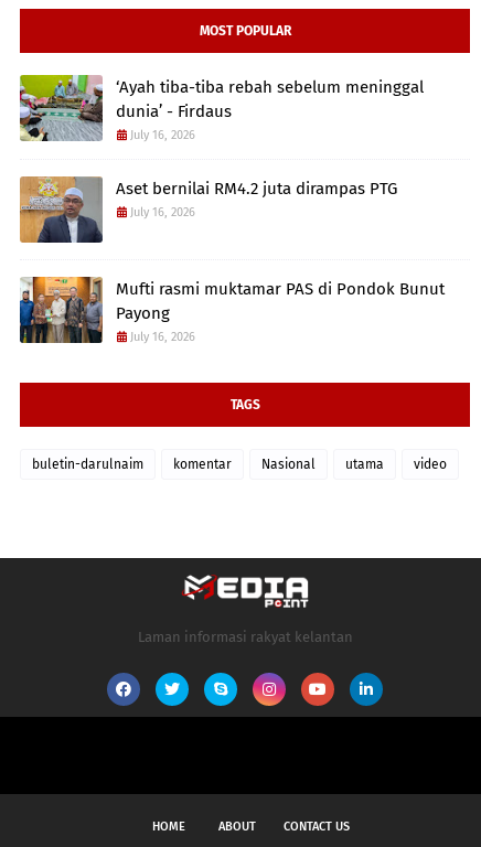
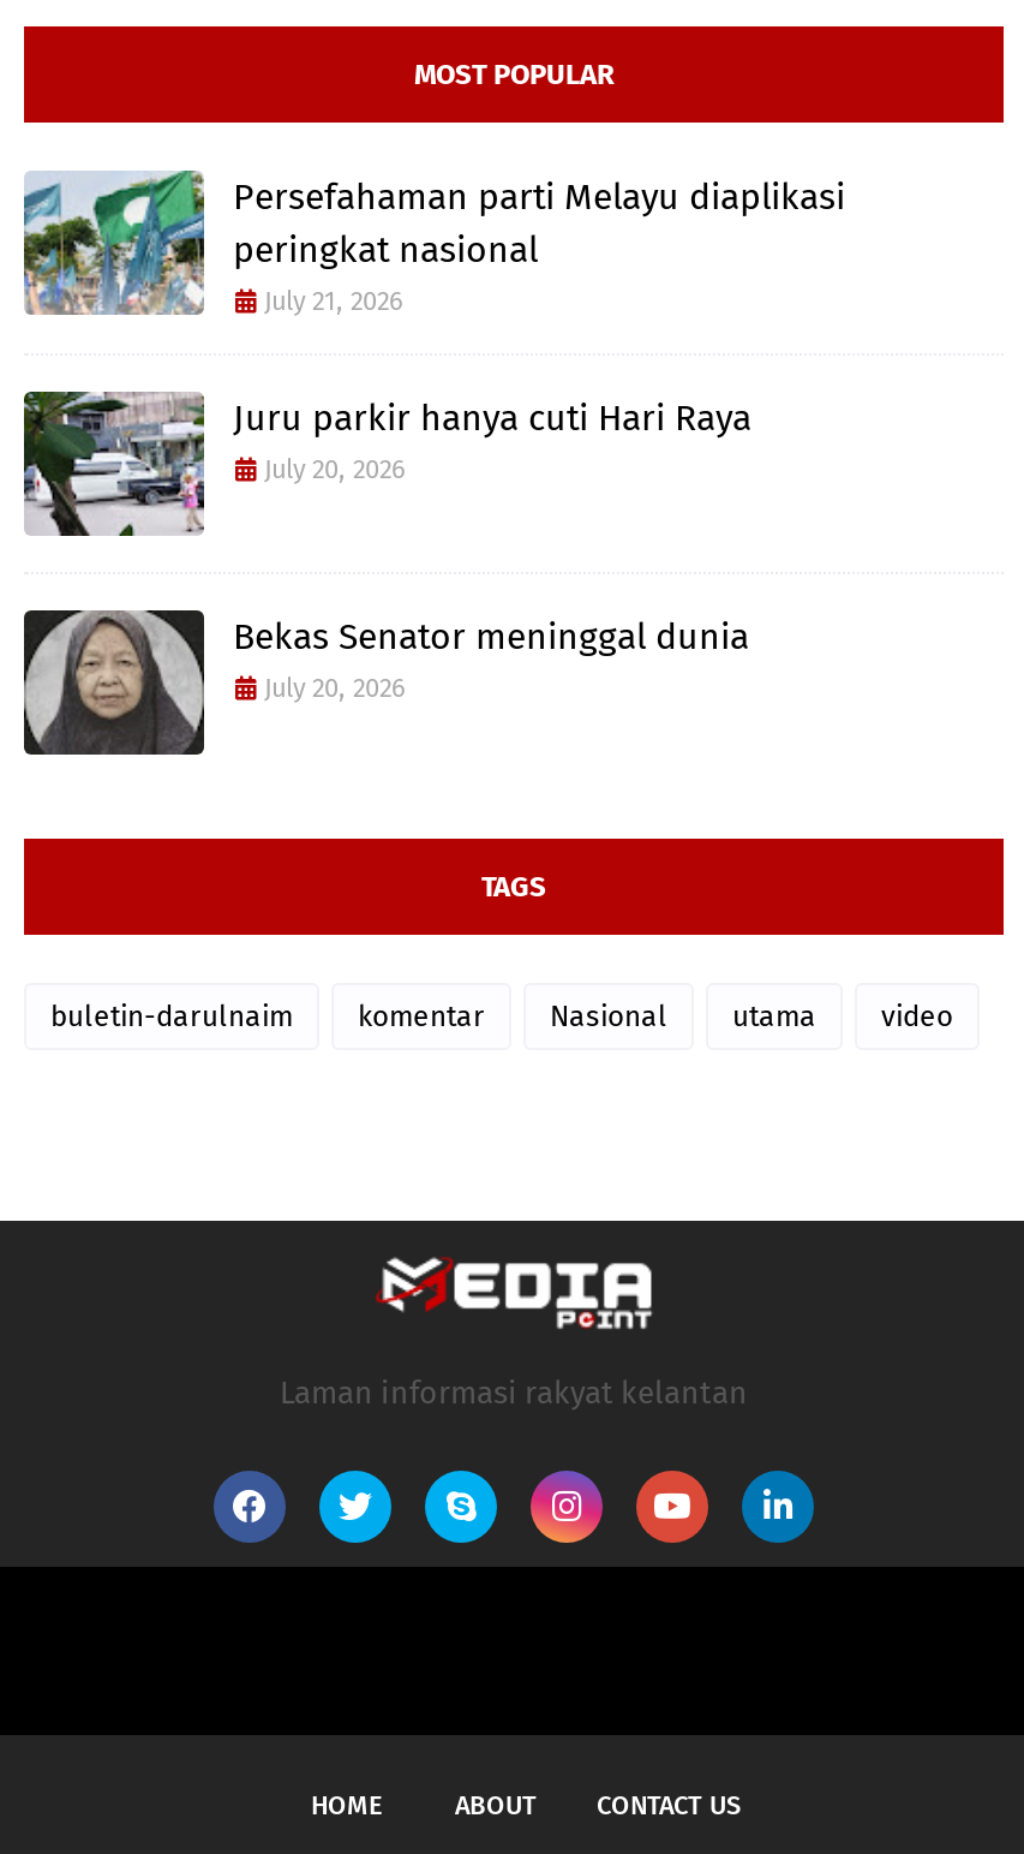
[19,74,424,142] [image] | ‘Ayah tiba-tiba rebah sebelum meninggal | dunia’ - Firdaus | July 16, 2026 -> [22,171,845,317] [image] | Persefahaman parti Melayu diaplikasi | peringkat nasional | July 21, 2026
[19,175,397,243] [image] | Aset bernilai RM4.2 juta dirampas PTG | July 16, 2026 -> [22,389,751,536] [image] | Juru parkir hanya cuti Hari Raya | July 20, 2026
[19,276,445,344] [image] | Mufti rasmi muktamar PAS di Pondok Bunut | Payong | July 16, 2026 -> [22,608,749,755] [image] | Bekas Senator meninggal dunia | July 20, 2026

